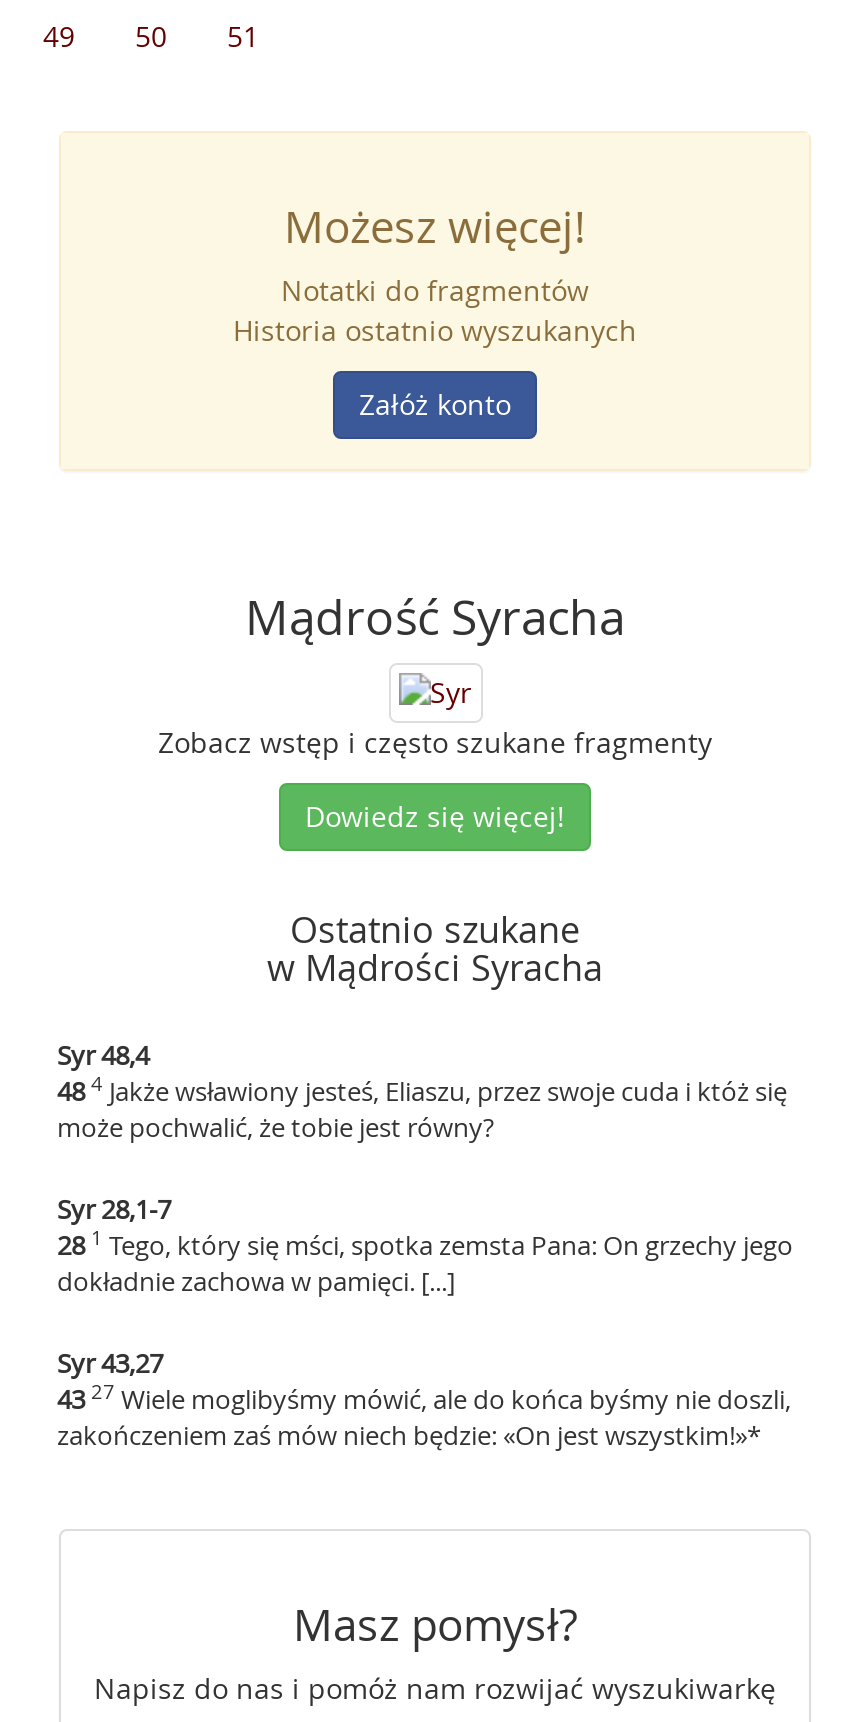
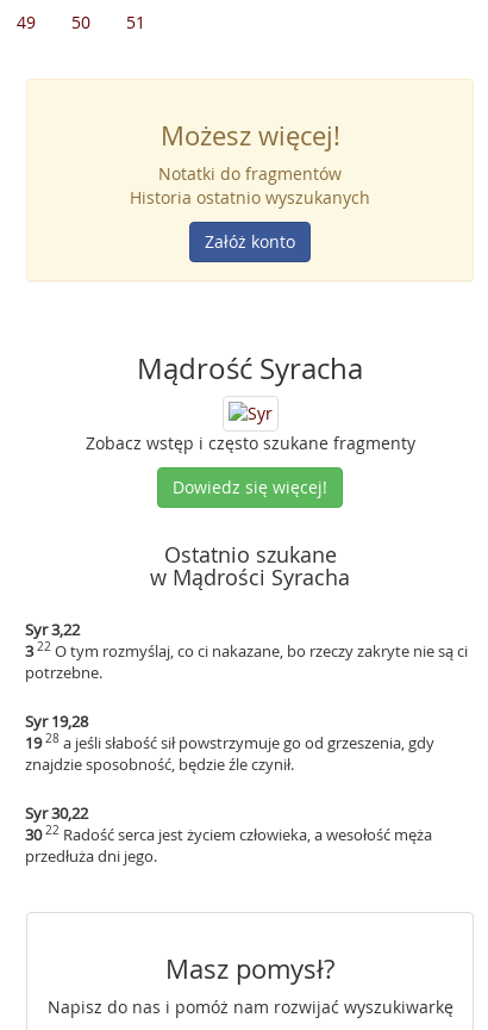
[57,1037,787,1145] Syr 48,4 | 484 Jakże wsławiony jesteś, Eliaszu, przez swoje cuda i któż się | może pochwalić, że tobie jest równy? -> [25,619,468,683] Syr 3,22 | 322 O tym rozmyślaj, co ci nakazane, bo rzeczy zakryte nie są ci | potrzebne.
[57,1191,793,1299] Syr 28,1-7 | 28 1 Tego, który się mści, spotka zemsta Pana: On grzechy jego | dokładnie zachowa w pamięci. [...] -> [25,711,434,775] Syr 19,28 | 19 28 a jeśli słabość sił powstrzymuje go od grzeszenia, gdy | znajdzie sposobność, będzie źle czynił.
[57,1345,791,1453] Syr 43,27 | 4327 Wiele moglibyśmy mówić, ale do końca byśmy nie doszli, | zakończeniem zaś mów niech będzie: «On jest wszystkim!»* -> [25,802,432,867] Syr 30,22 | 3022 Radość serca jest życiem człowieka, a wesołość męża | przedłuża dni jego.

